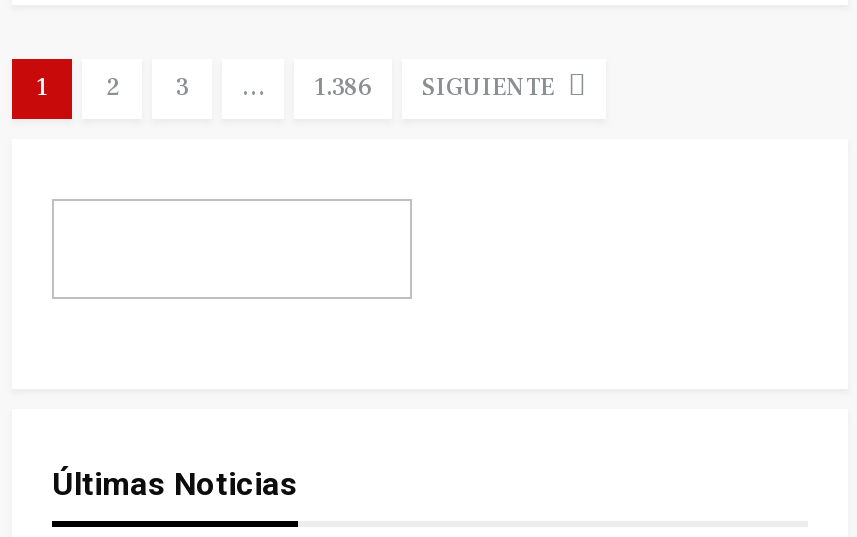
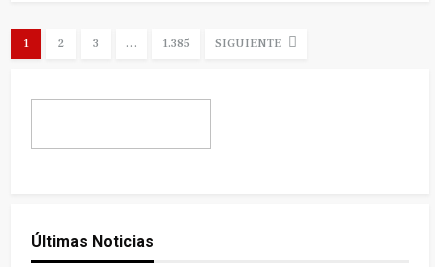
[314,74,372,104] 1.386 -> [162,36,190,51] 1.385

